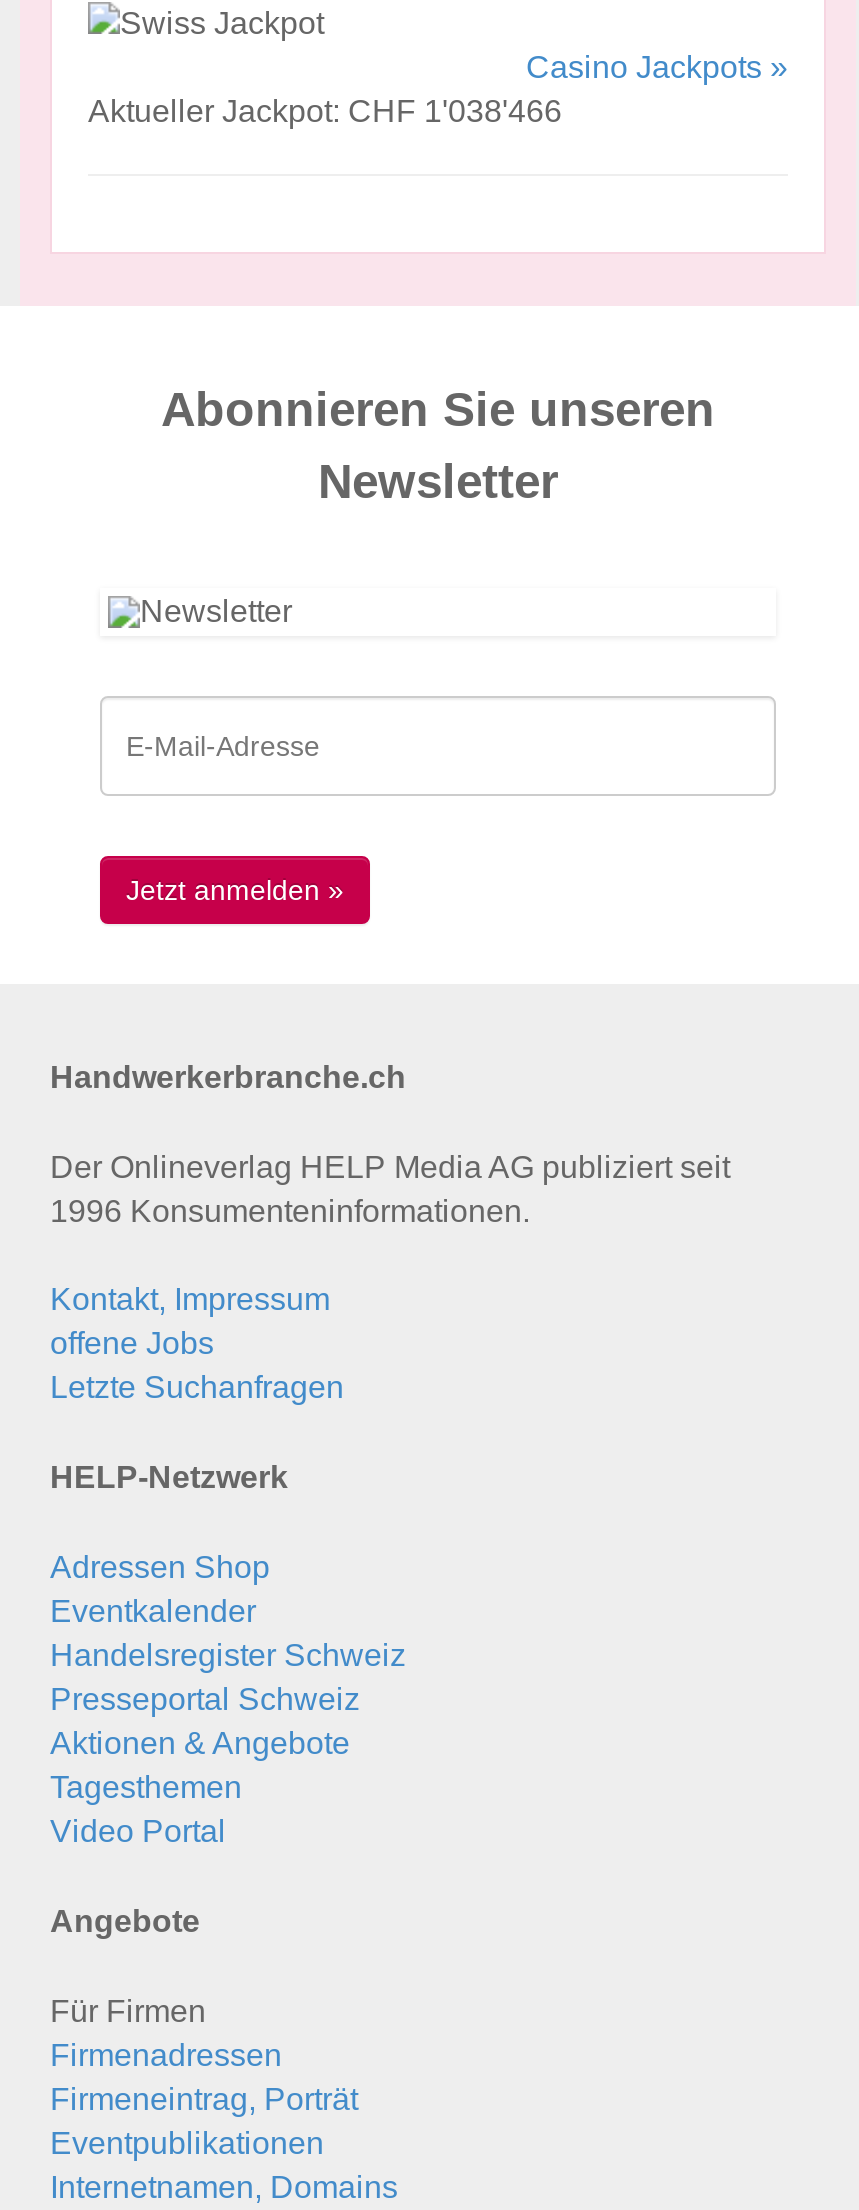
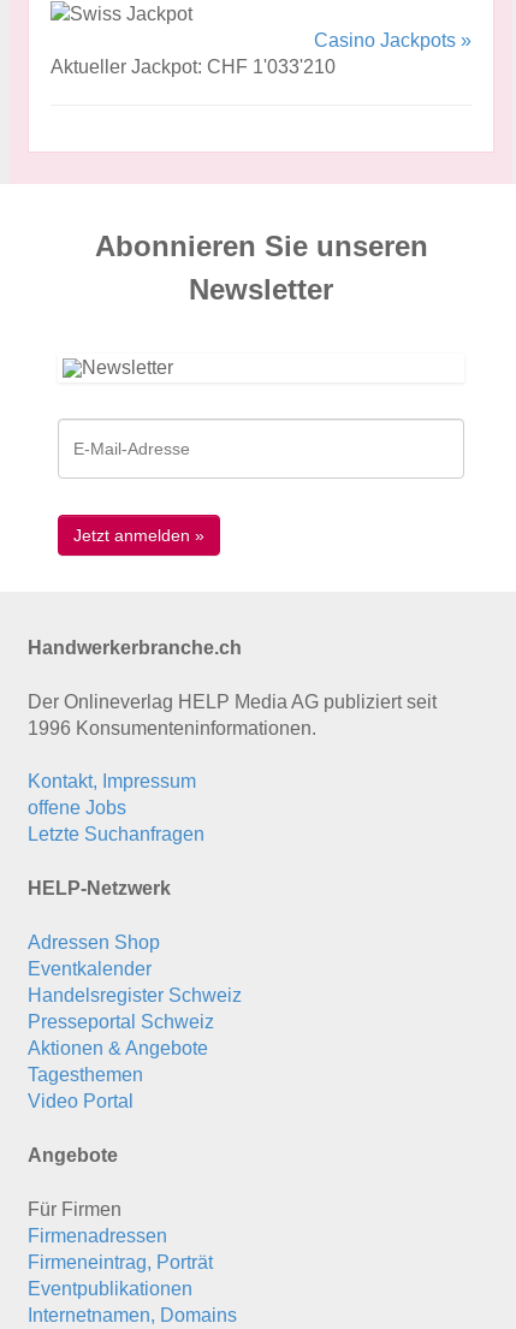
[88,93,562,127] Aktueller Jackpot: CHF 1'038'466 -> [51,56,336,77] Aktueller Jackpot: CHF 1'033'210

